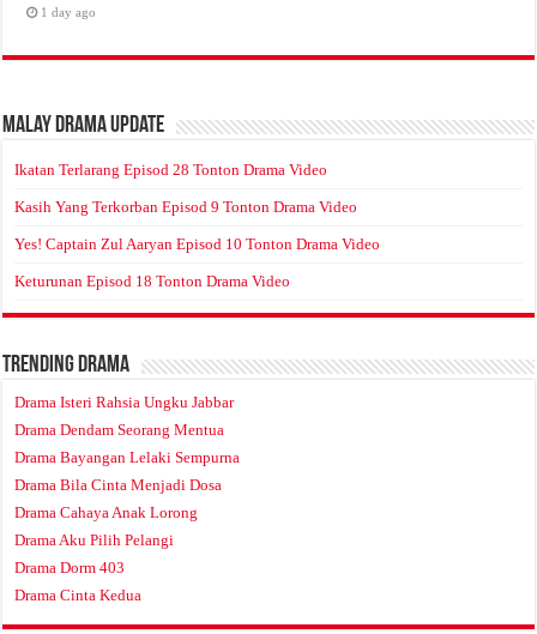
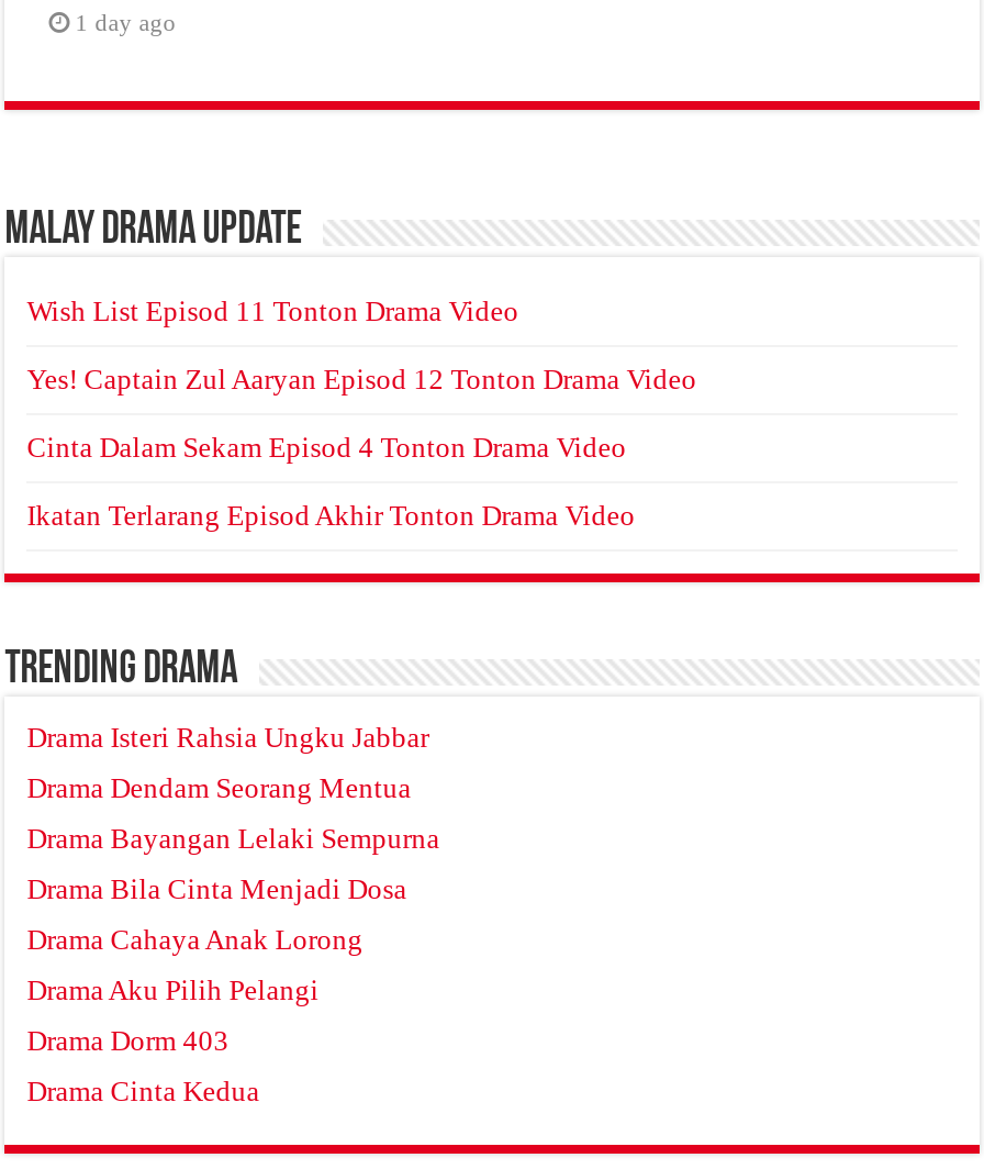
[15,161,327,179] Ikatan Terlarang Episod 28 Tonton Drama Video -> [27,296,519,329] Wish List Episod 11 Tonton Drama Video
[15,198,357,216] Kasih Yang Terkorban Episod 9 Tonton Drama Video -> [27,364,697,397] Yes! Captain Zul Aaryan Episod 12 Tonton Drama Video
[15,236,380,253] Yes! Captain Zul Aaryan Episod 10 Tonton Drama Video -> [27,432,626,465] Cinta Dalam Sekam Episod 4 Tonton Drama Video
[15,273,290,291] Keturunan Episod 18 Tonton Drama Video -> [27,500,635,533] Ikatan Terlarang Episod Akhir Tonton Drama Video

